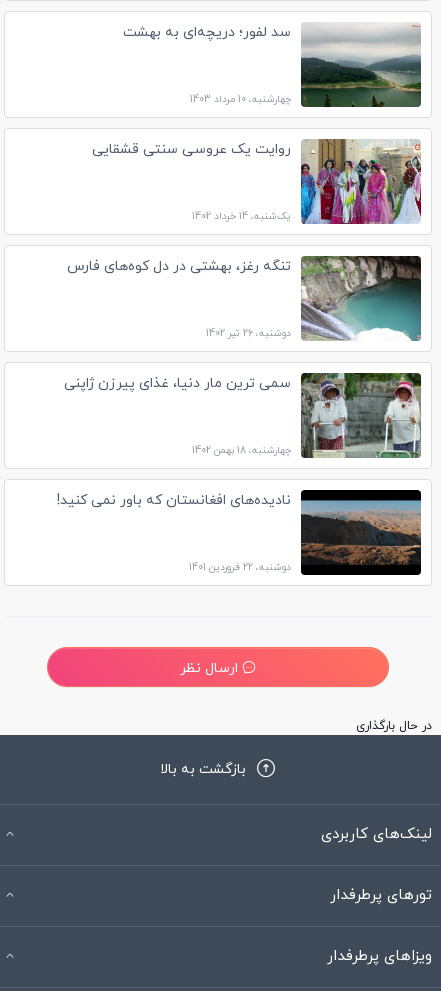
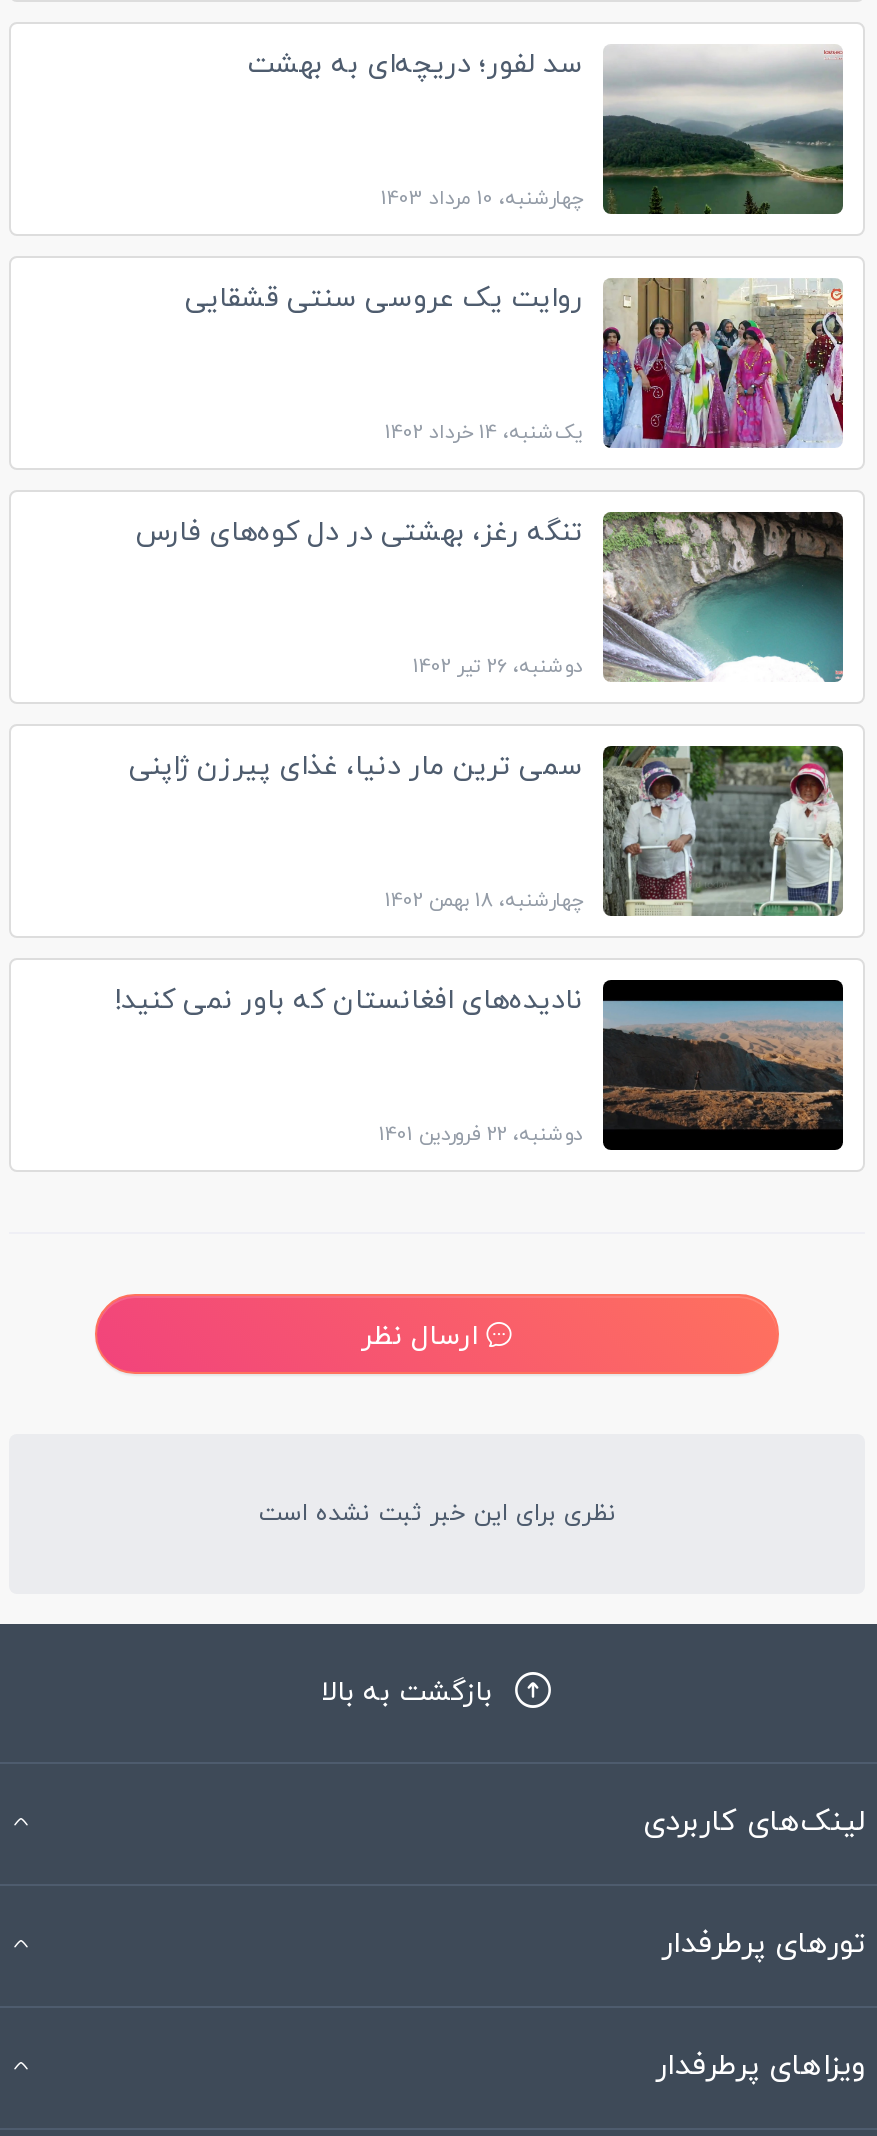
[356,718,432,734] در حال بارگذاری -> [258,1498,616,1530] نظری برای این خبر ثبت نشده است

